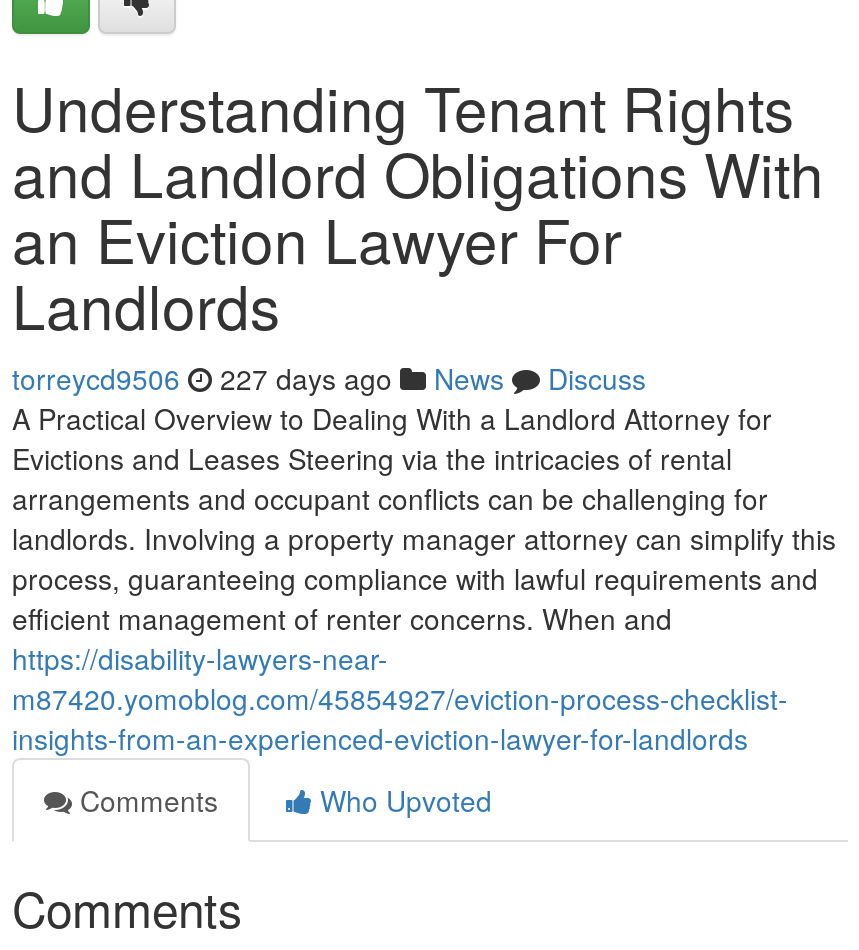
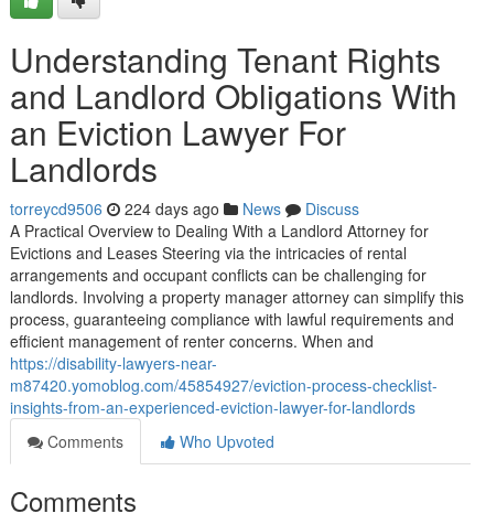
[12,358,646,398] torreycd9506 227 days ago News Discuss -> [10,197,359,220] torreycd9506 224 days ago News Discuss

